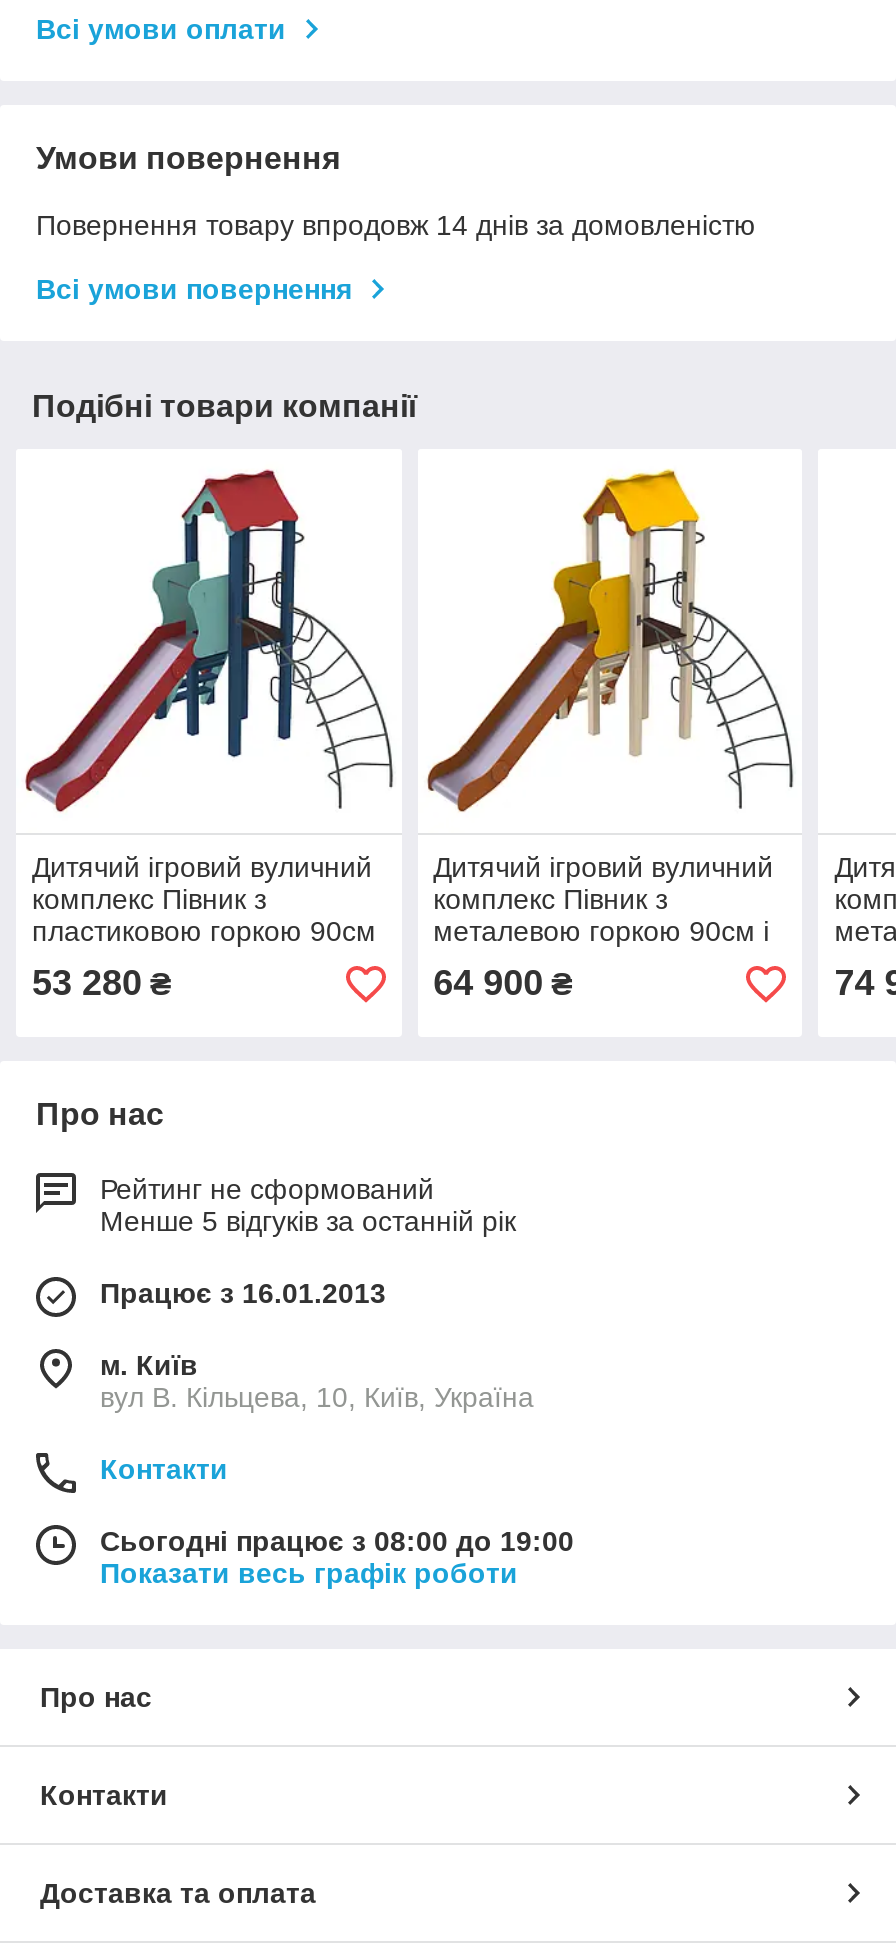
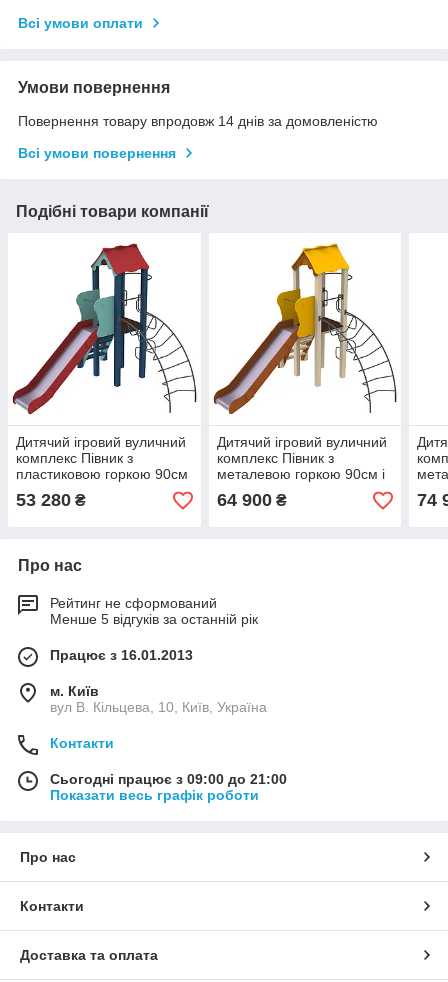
[100,1526,574,1558] Сьогодні працює з 08:00 до 19:00 -> [50,771,287,787] Сьогодні працює з 09:00 до 21:00

